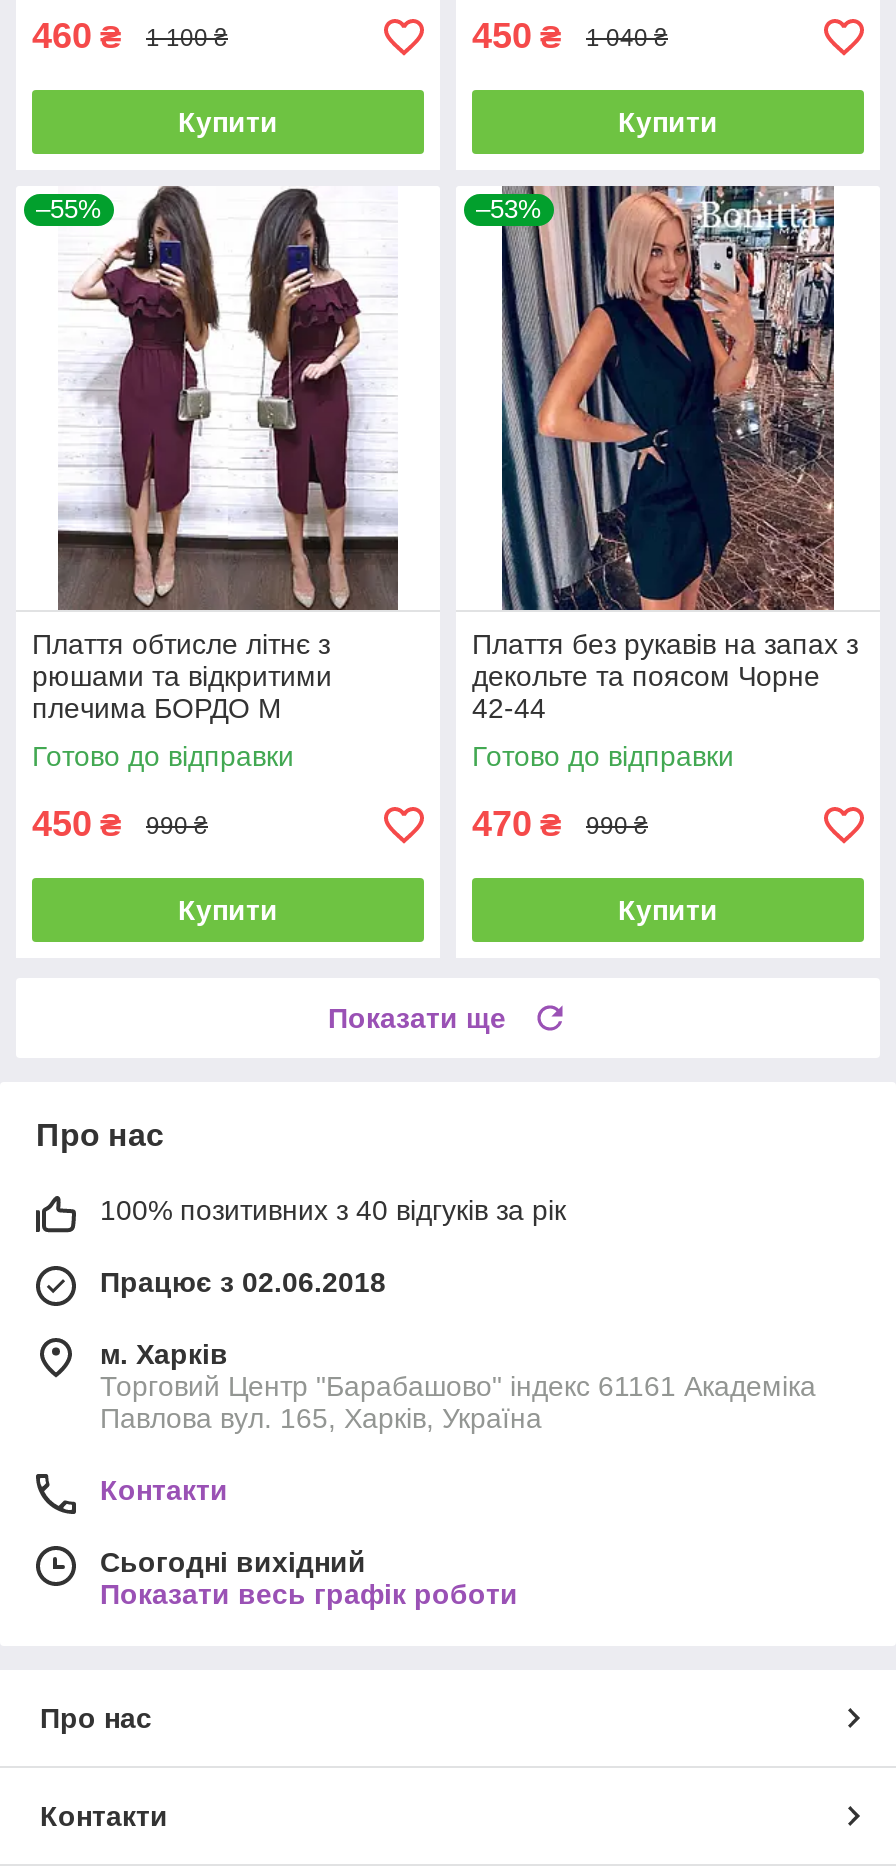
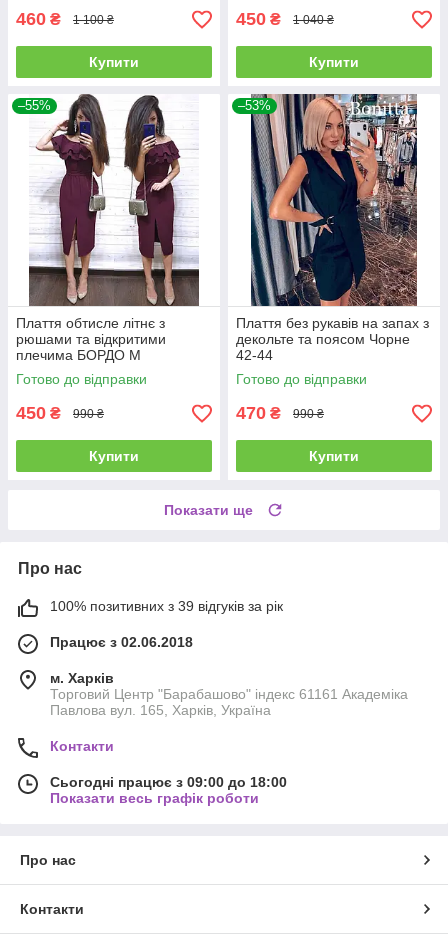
[100,1195,566,1227] 100% позитивних з 40 відгуків за рік -> [50,598,283,614] 100% позитивних з 39 відгуків за рік
[100,1547,366,1579] Сьогодні вихідний -> [50,774,287,790] Сьогодні працює з 09:00 до 18:00

